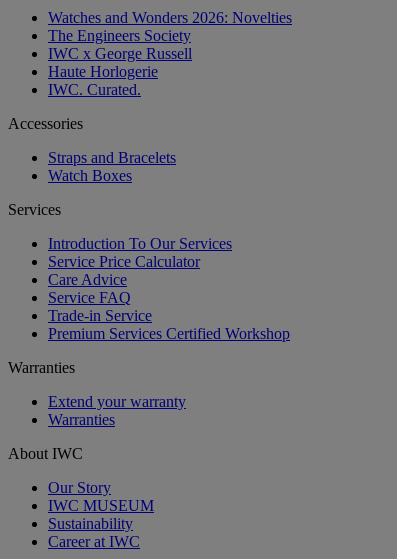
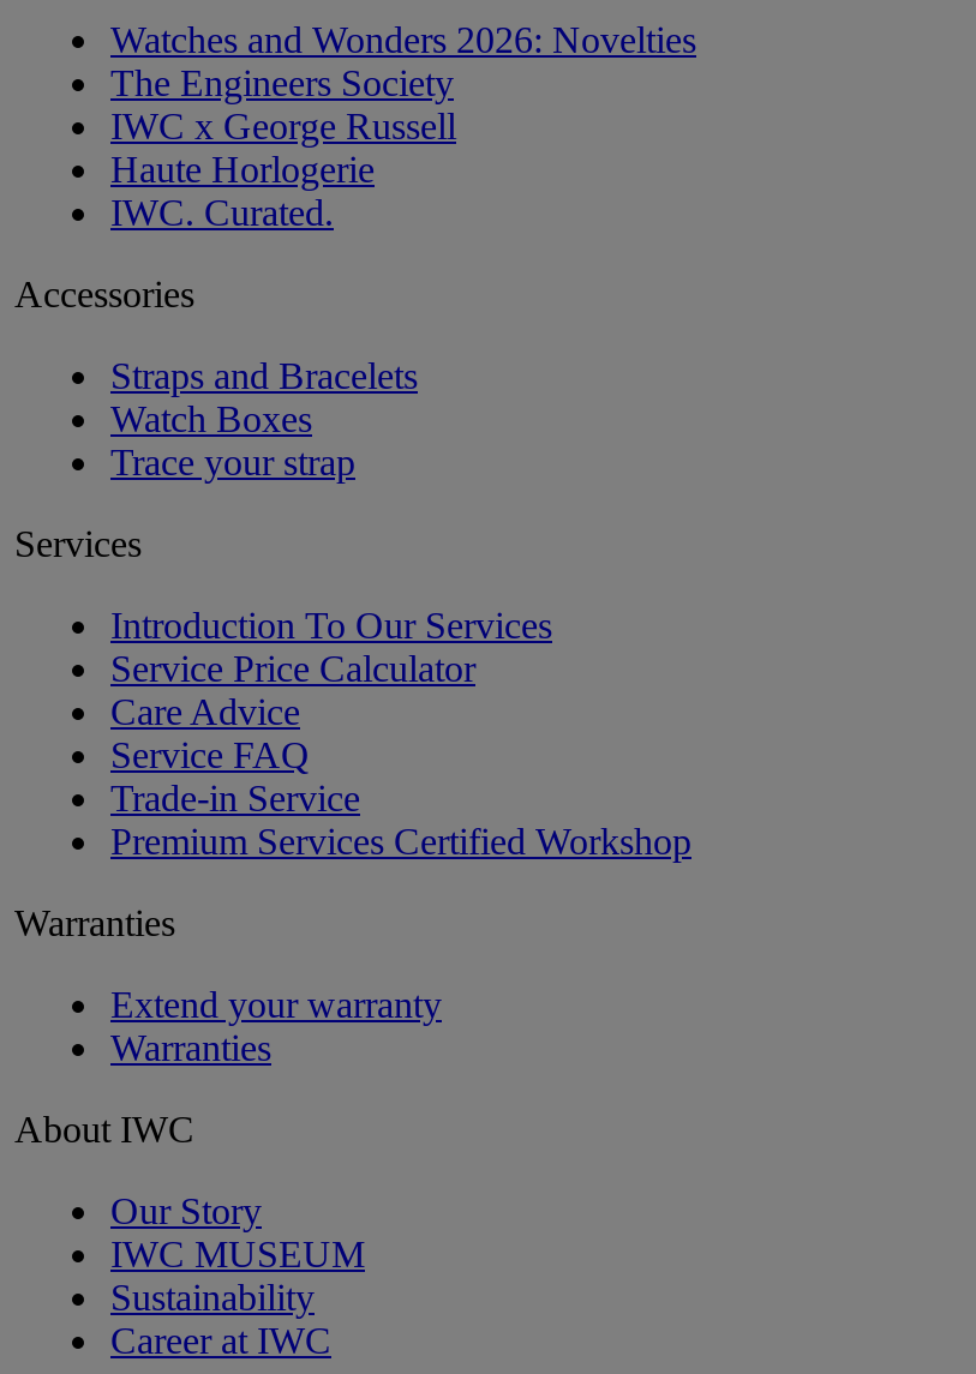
none -> [110,442,355,482] Trace your strap

